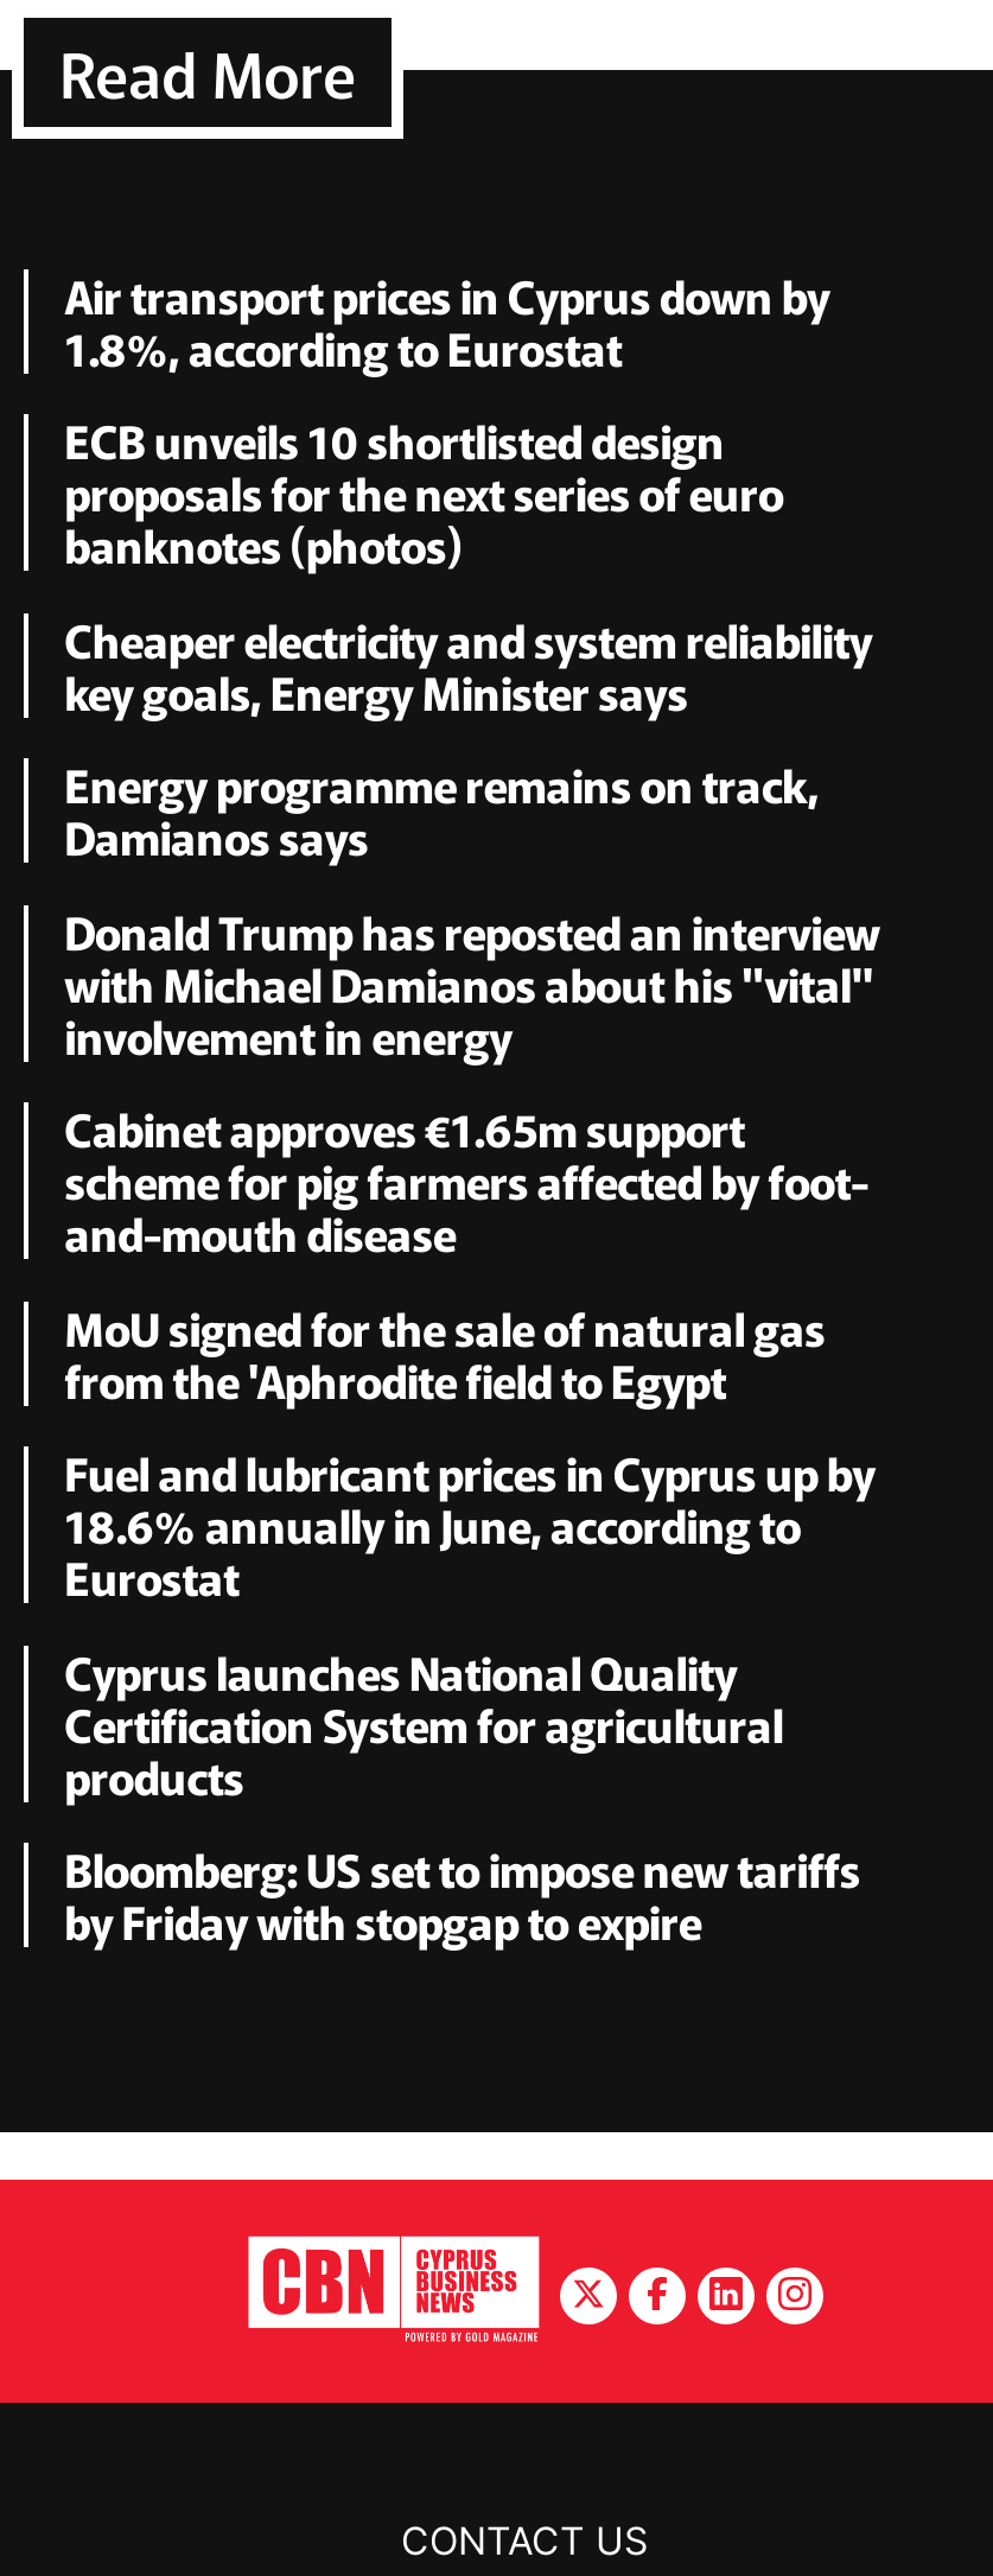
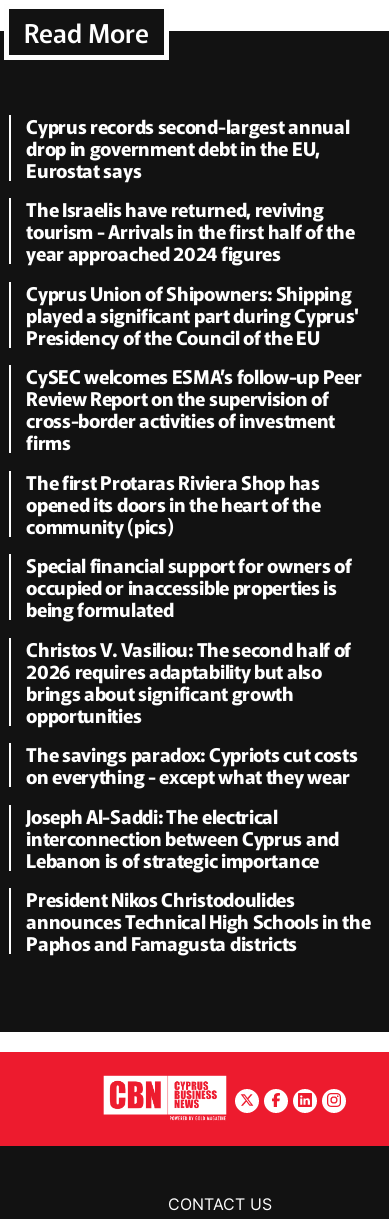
[64,262,830,378] Air transport prices in Cyprus down by | 1.8%, according to Eurostat -> [26,112,349,183] Cyprus records second-largest annual | drop in government debt in the EU, | Eurostat says
[64,407,783,576] ECB unveils 10 shortlisted design | proposals for the next series of euro | banknotes (photos) -> [26,195,354,266] The Israelis have returned, reviving | tourism - Arrivals in the first half of the | year approached 2024 figures
[64,606,872,722] Cheaper electricity and system reliability | key goals, Energy Minister says -> [26,279,359,350] Cyprus Union of Shipowners: Shipping | played a significant part during Cyprus' | Presidency of the Council of the EU
[64,752,818,868] Energy programme remains on track, | Damianos says -> [26,362,361,455] CySEC welcomes ESMA’s follow-up Peer | Review Report on the supervision of | cross-border activities of investment | firms
[64,898,880,1066] Donald Trump has reposted an interview | with Michael Damianos about his "vital" | involvement in energy -> [26,468,320,539] The first Protaras Riviera Shop has | opened its doors in the heart of the | community (pics)
[64,1096,869,1264] Cabinet approves €1.65m support | scheme for pig farmers affected by foot- | and-mouth disease -> [26,551,351,622] Special financial support for owners of | occupied or inaccessible properties is | being formulated
[64,1294,825,1410] MoU signed for the sale of natural gas | from the 'Aphrodite field to Egypt -> [26,635,351,728] Christos V. Vasiliou: The second half of | 2026 requires adaptability but also | brings about significant growth | opportunities
[64,1440,875,1608] Fuel and lubricant prices in Cyprus up by | 18.6% annually in June, according to | Eurostat -> [26,740,357,789] The savings paradox: Cypriots cut costs | on everything - except what they wear
[64,1638,783,1807] Cyprus launches National Quality | Certification System for agricultural | products -> [26,802,339,873] Joseph Al-Saddi: The electrical | interconnection between Cyprus and | Lebanon is of strategic importance
[64,1836,860,1952] Bloomberg: US set to impose new tariffs | by Friday with stopgap to expire -> [26,885,370,956] President Nikos Christodoulides | announces Technical High Schools in the | Paphos and Famagusta districts

